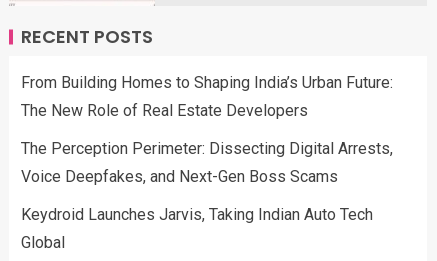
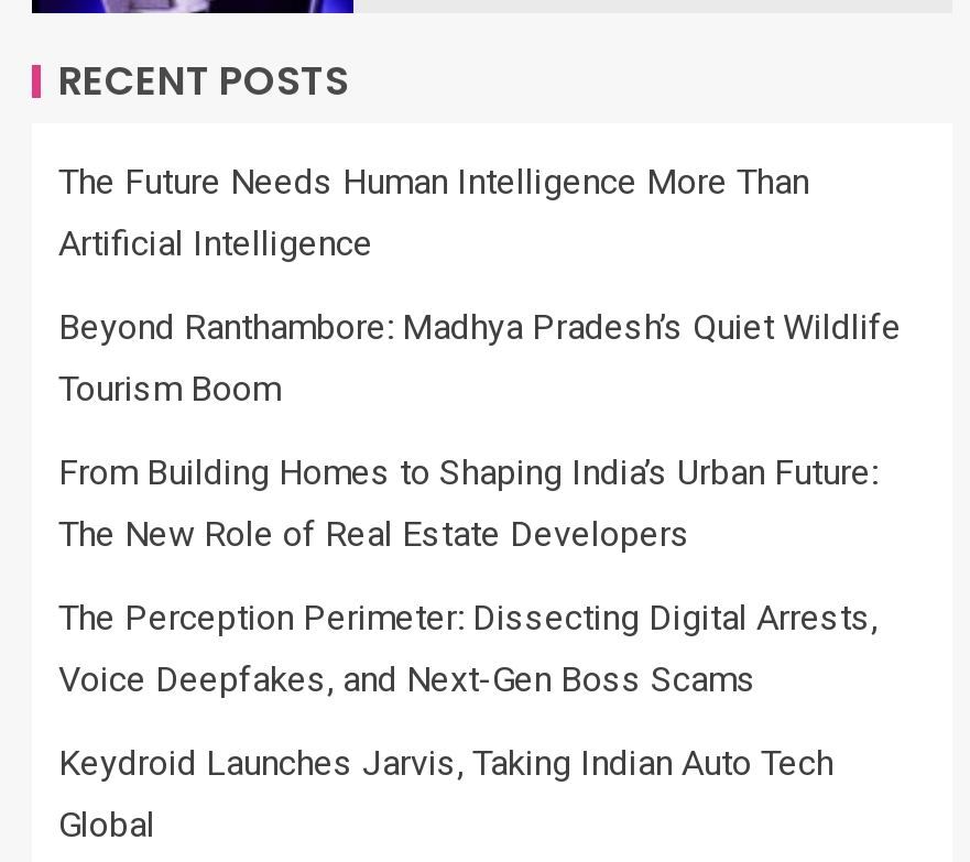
none -> [58,162,902,410] The Future Needs Human Intelligence More Than | Artificial Intelligence | Beyond Ranthambore: Madhya Pradesh’s Quiet Wildlife | Tourism Boom

